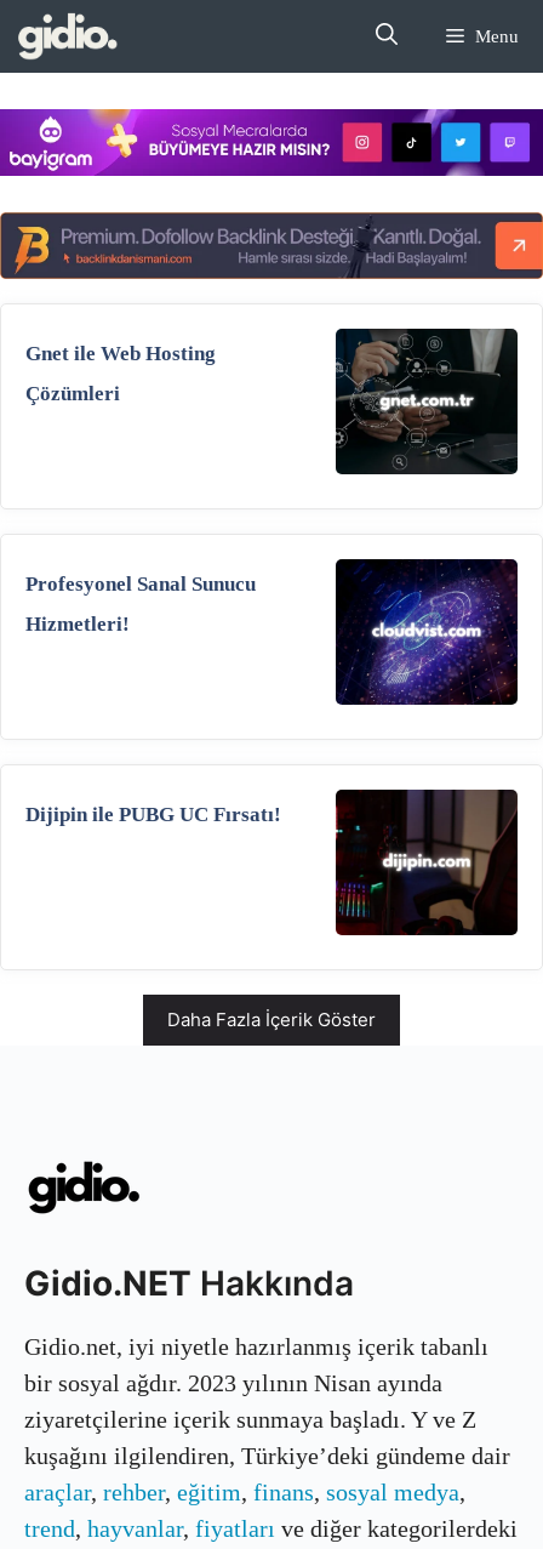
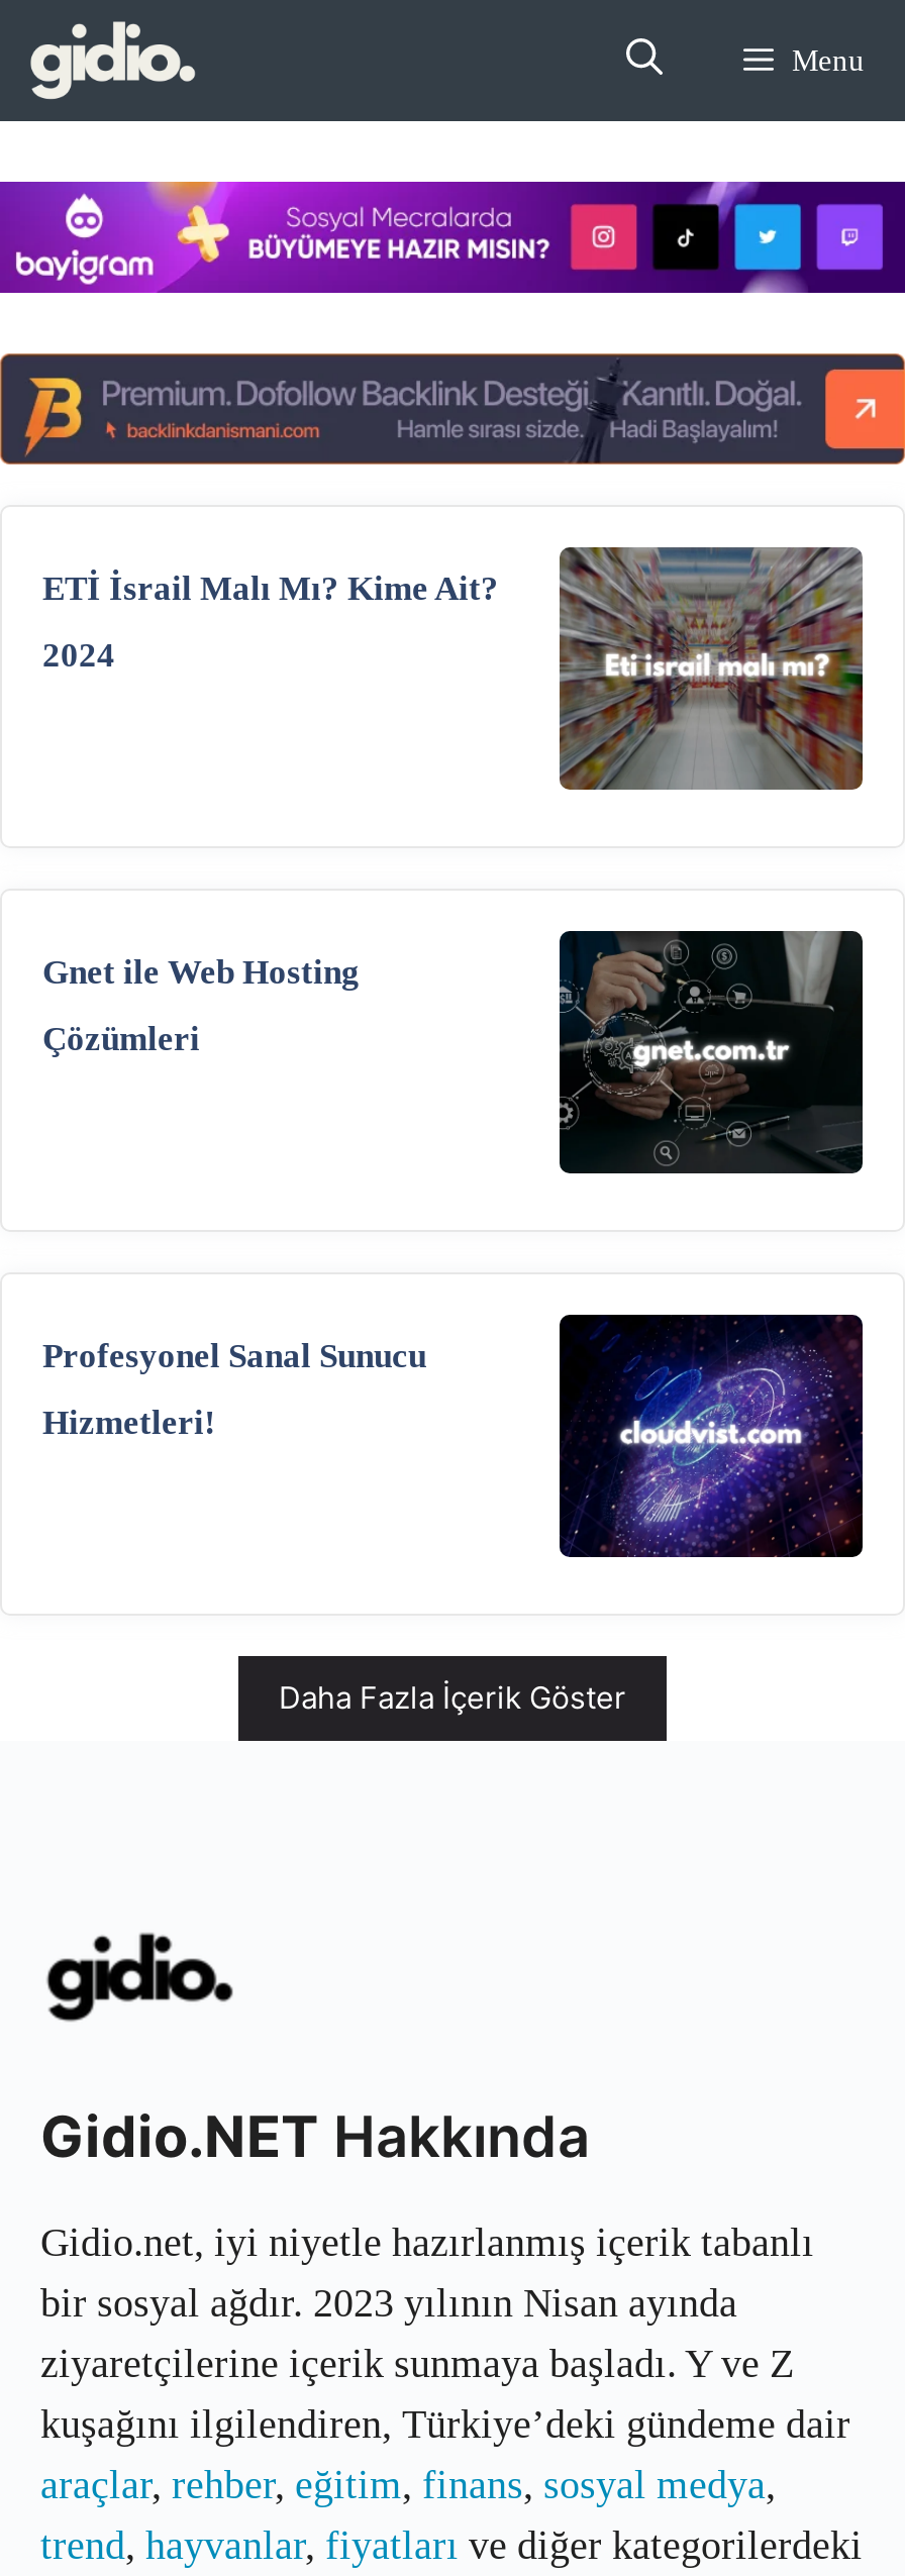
none -> [42,545,865,790] [image] | ETİ İsrail Malı Mı? Kime Ait? | 2024
moved [25,342,256,636] -> [42,953,426,1442]: Gnet ile Web Hosting | Çözümleri | Profesyonel Sanal Sunucu | Hizmetleri!
[335,790,518,935] [image] -> none
[25,803,281,826] Dijipin ile PUBG UC Fırsatı! -> none

